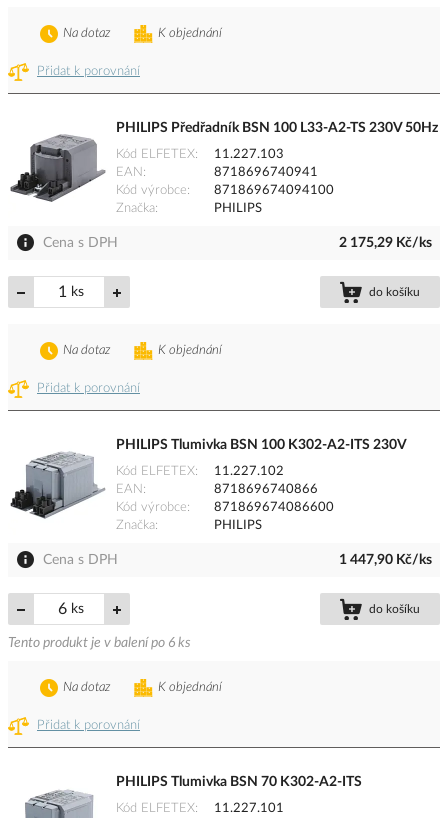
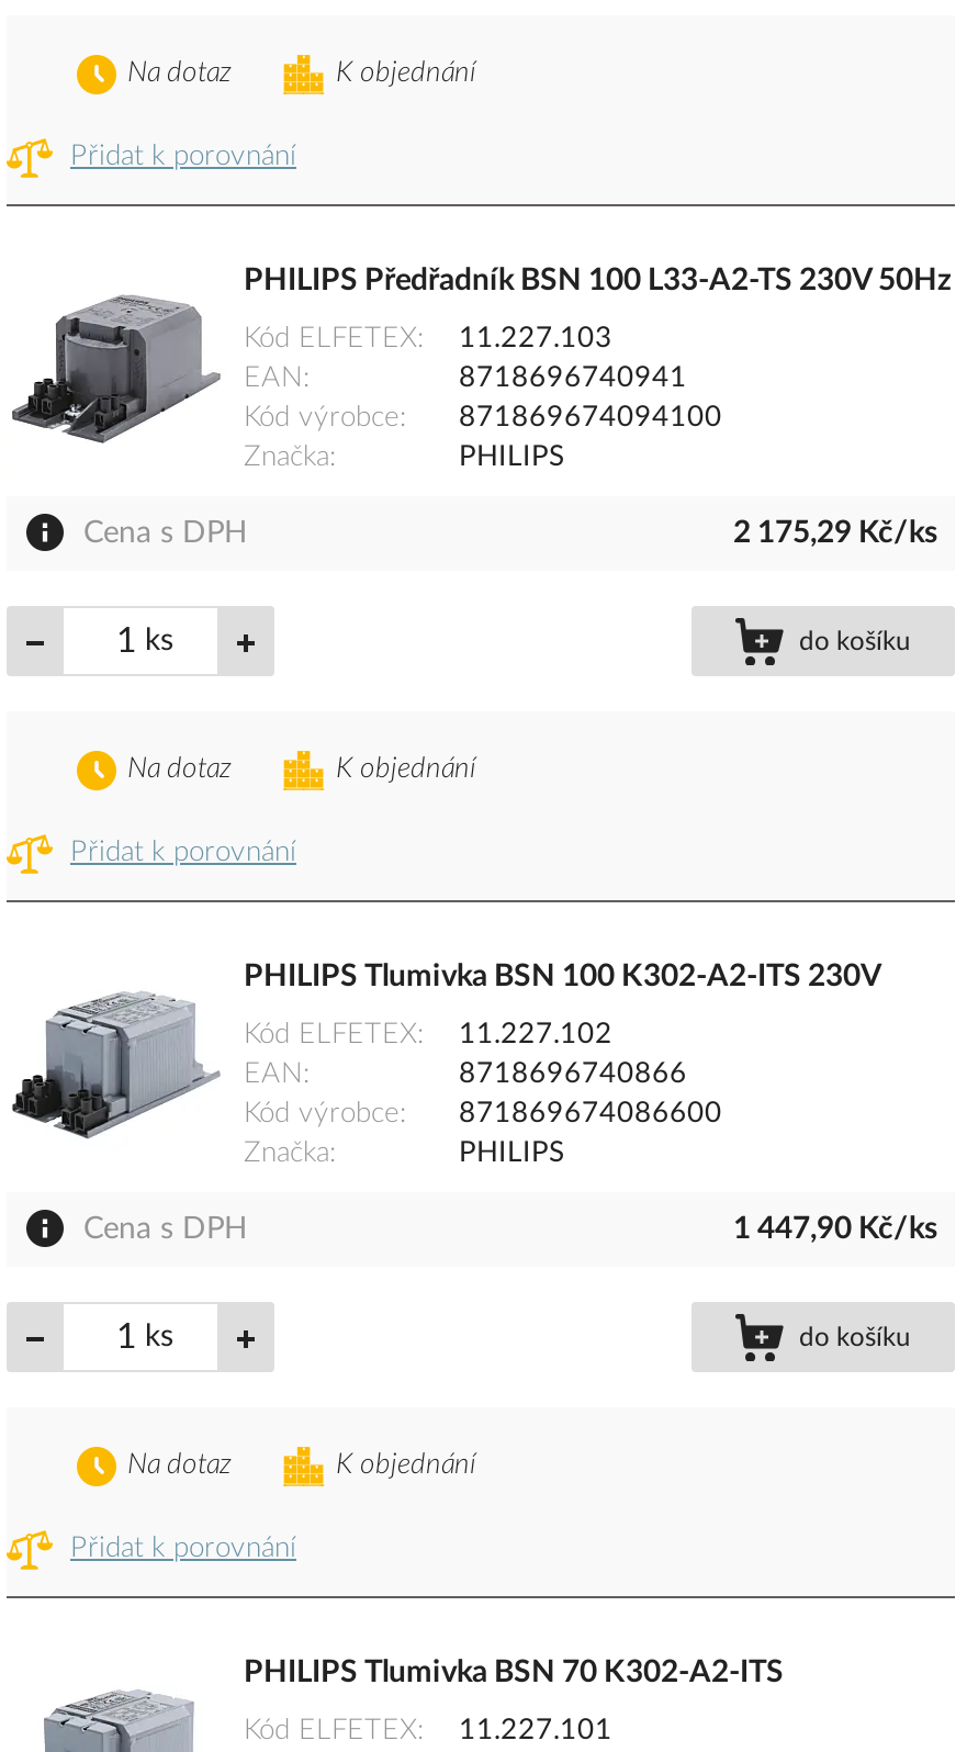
[8,636,191,650] Tento produkt je v balení po 6 ks -> none

